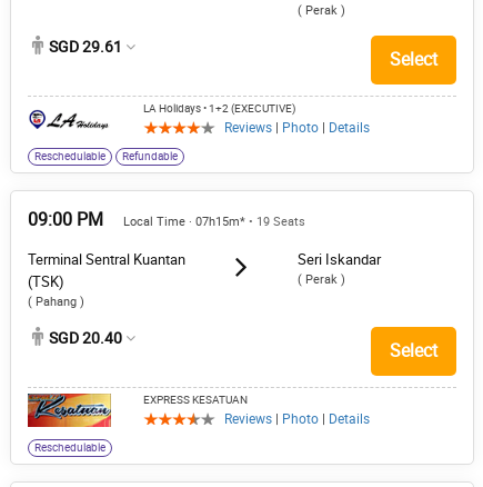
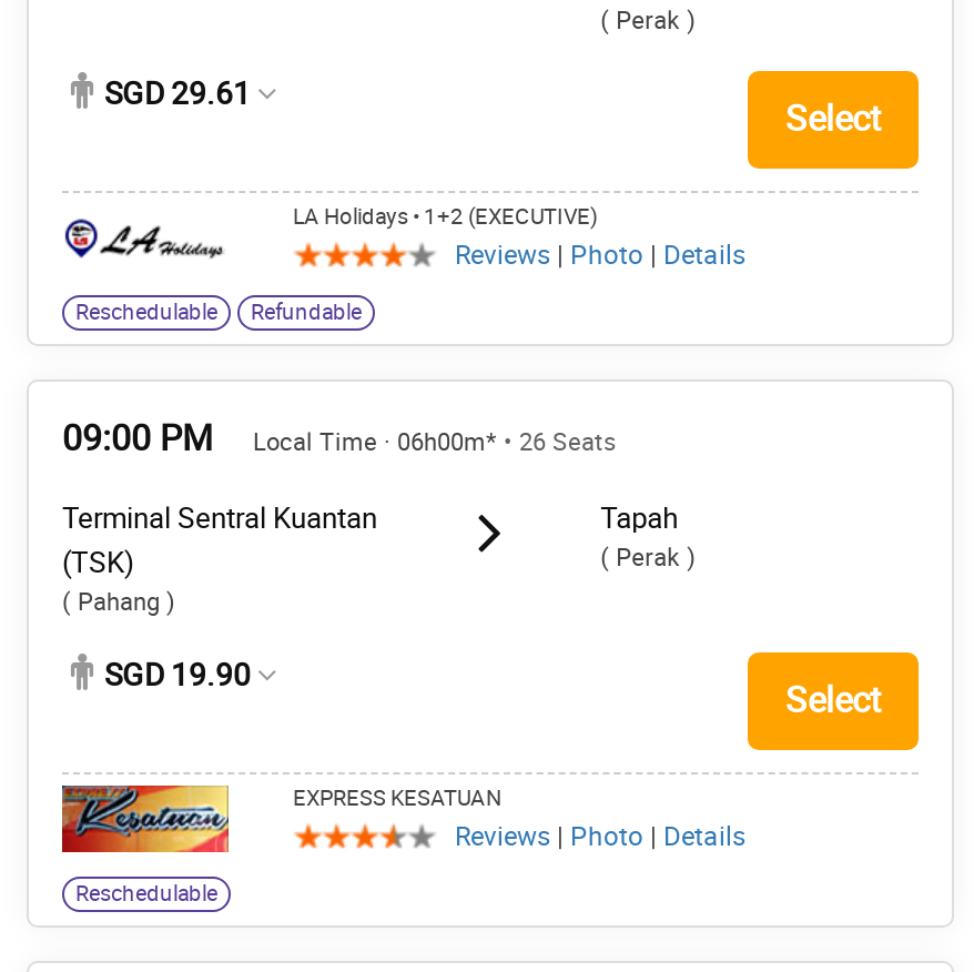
[123,215,305,229] Local Time · 07h15m* • 19 Seats -> [253,428,617,457] Local Time · 06h00m* • 26 Seats
[297,251,381,268] Seri Iskandar -> [601,502,678,535] Tapah
[46,329,122,348] SGD 20.40 -> [98,657,251,695] SGD 19.90

